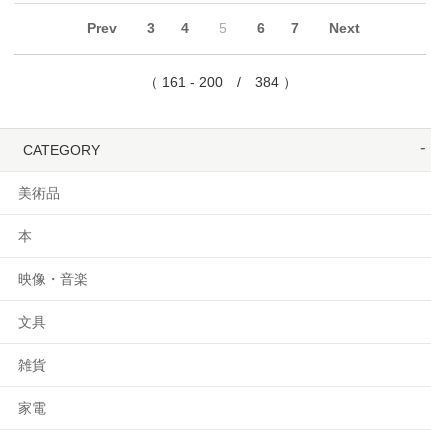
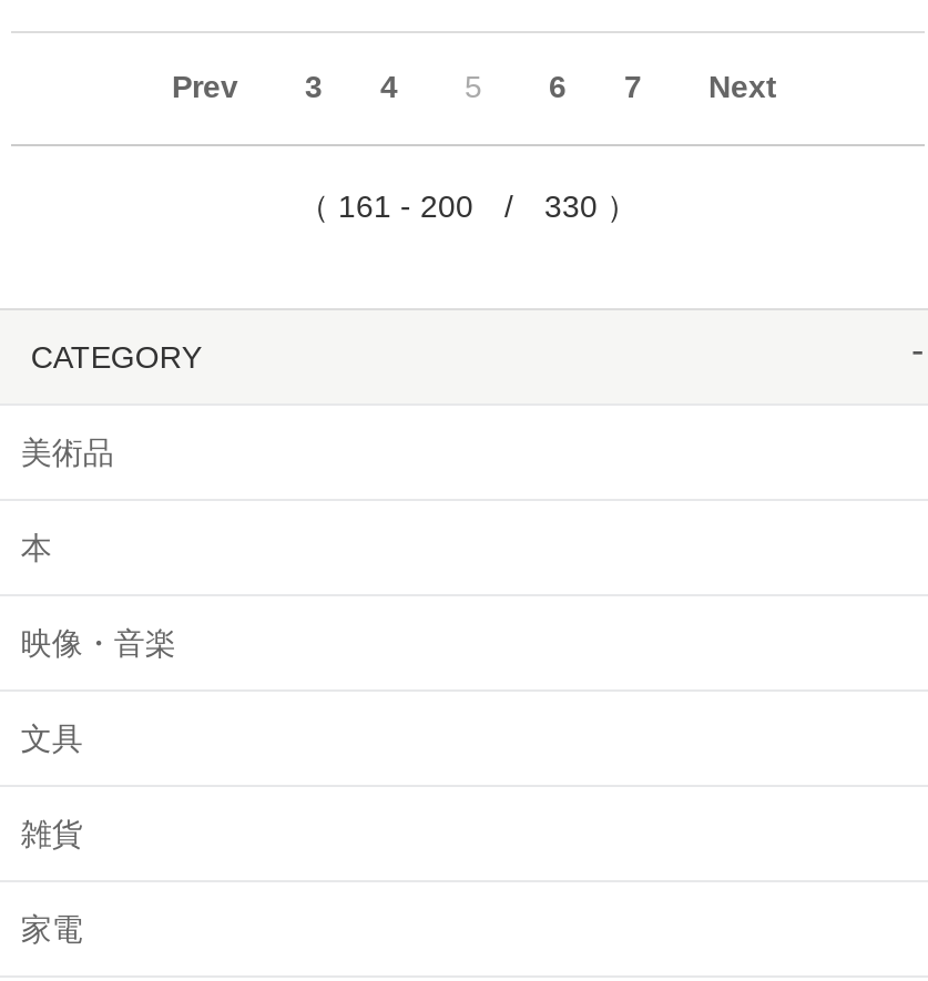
[143,74,296,90] （ 161 - 200 / 384 ） -> [298,189,638,224] （ 161 - 200 / 330 ）

